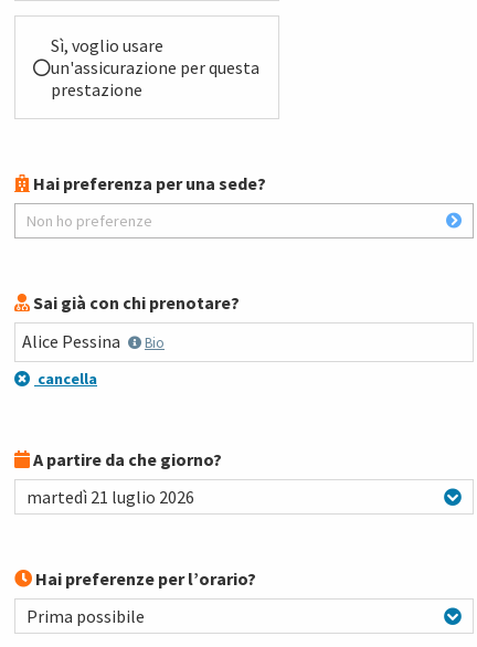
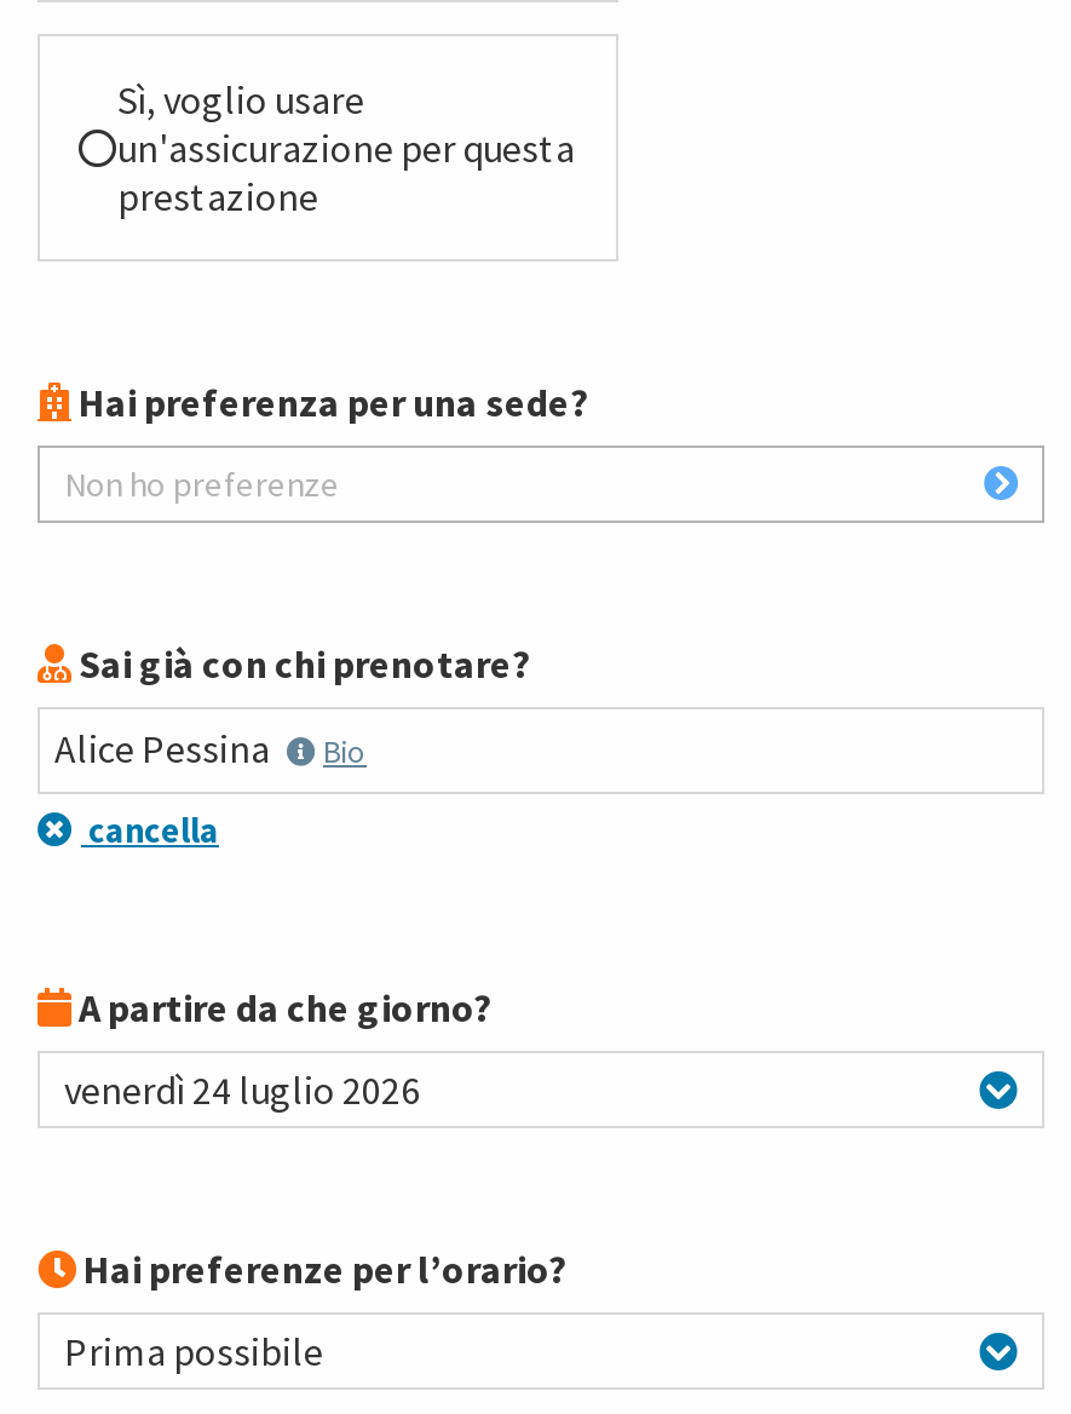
[26,486,194,508] martedì 21 luglio 2026 -> [64,1065,420,1114] venerdì 24 luglio 2026

